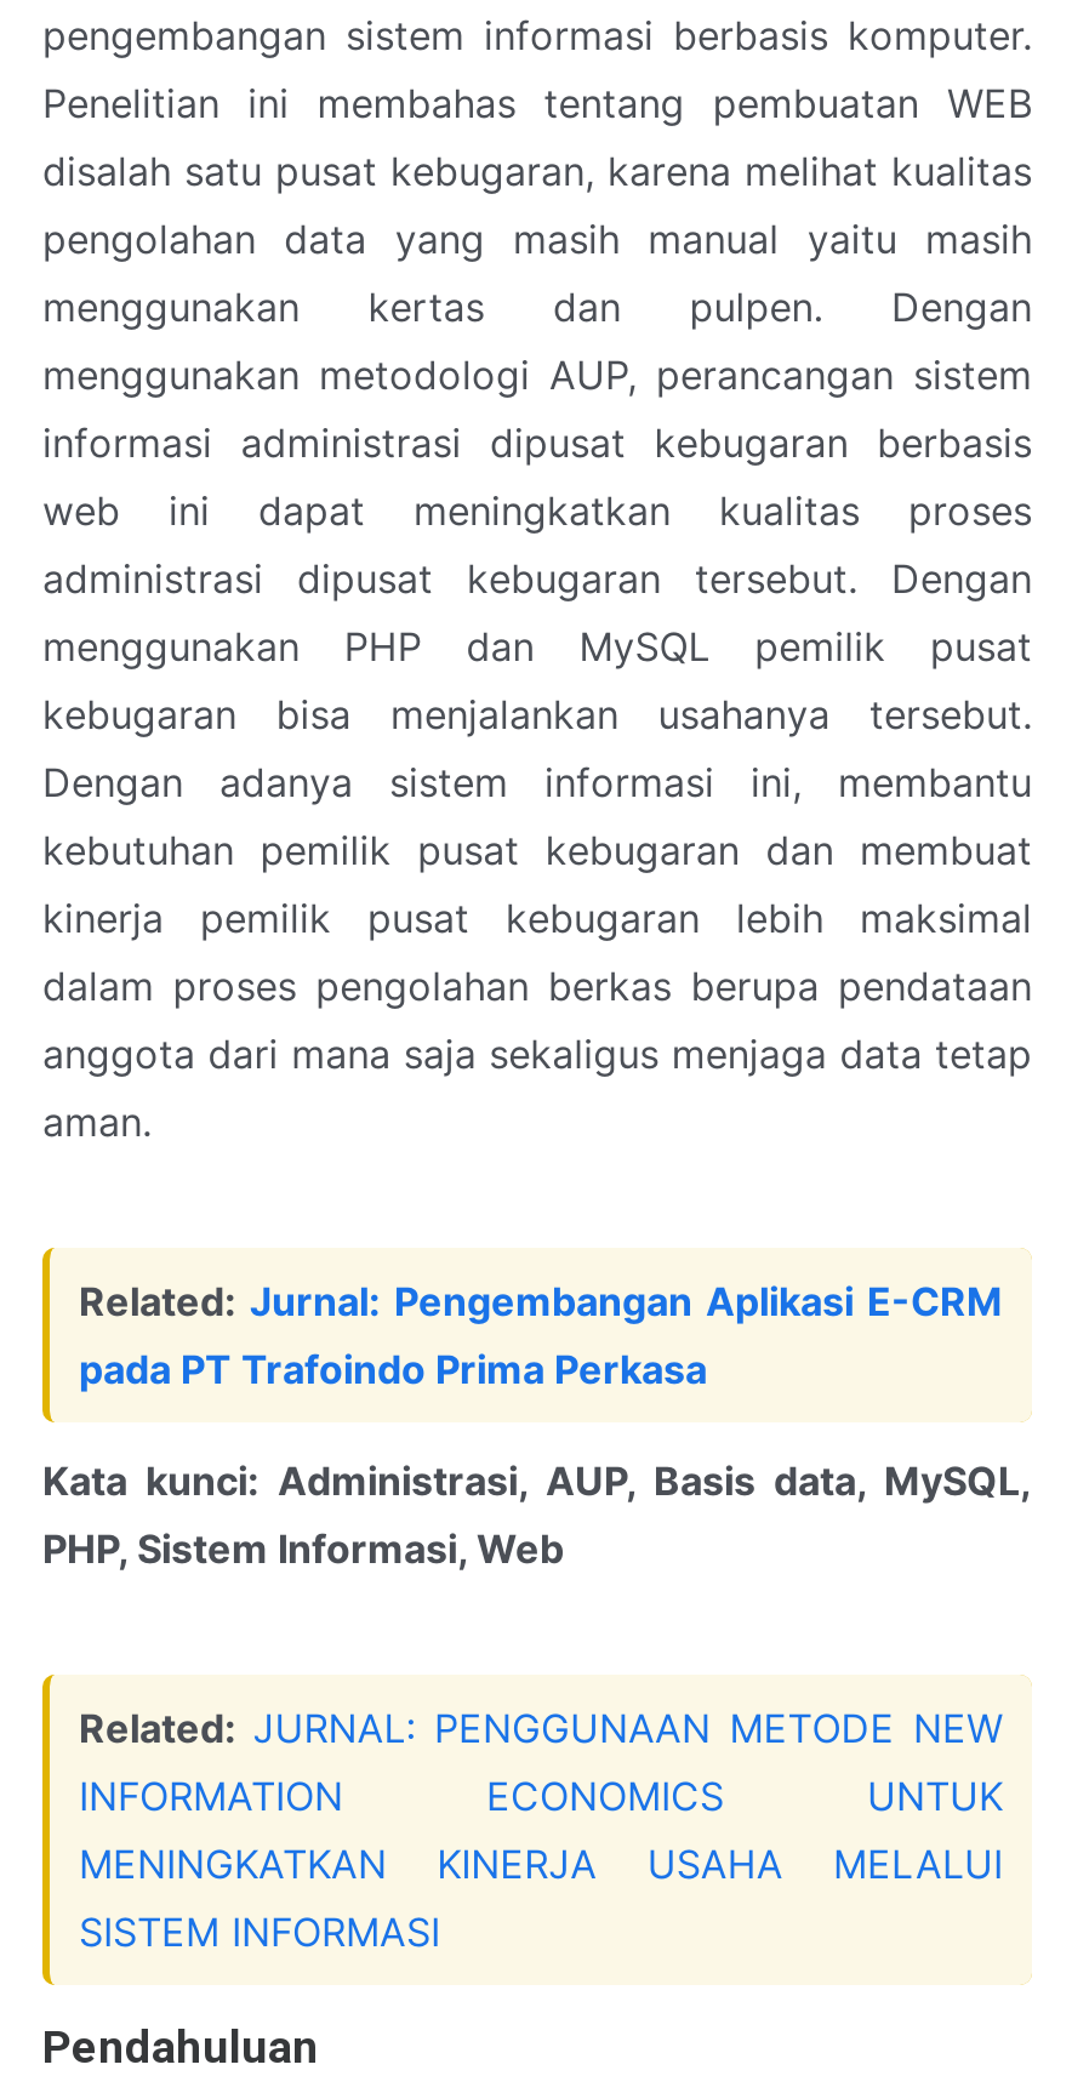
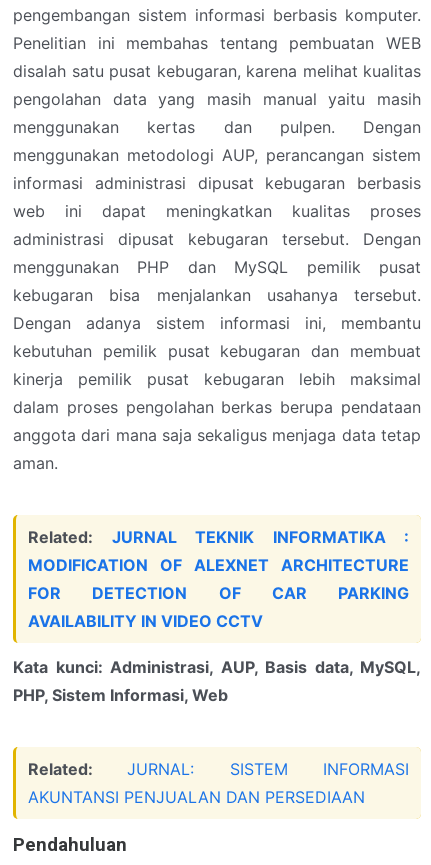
[79,1276,1003,1393] Related: Jurnal: Pengembangan Aplikasi E-CRM | pada PT Trafoindo Prima Perkasa -> [28,527,409,631] Related: JURNAL TEKNIK INFORMATIKA : | MODIFICATION OF ALEXNET ARCHITECTURE | FOR DETECTION OF CAR PARKING | AVAILABILITY IN VIDEO CCTV
moved [42,1456,1032,1572] -> [13,657,421,705]: Kata kunci: Administrasi, AUP, Basis data, MySQL, | PHP, Sistem Informasi, Web
[79,1703,1003,1955] Related: JURNAL: PENGGUNAAN METODE NEW | INFORMATION ECONOMICS UNTUK | MENINGKATKAN KINERJA USAHA MELALUI | SISTEM INFORMASI -> [28,759,409,807] Related: JURNAL: SISTEM INFORMASI | AKUNTANSI PENJUALAN DAN PERSEDIAAN

